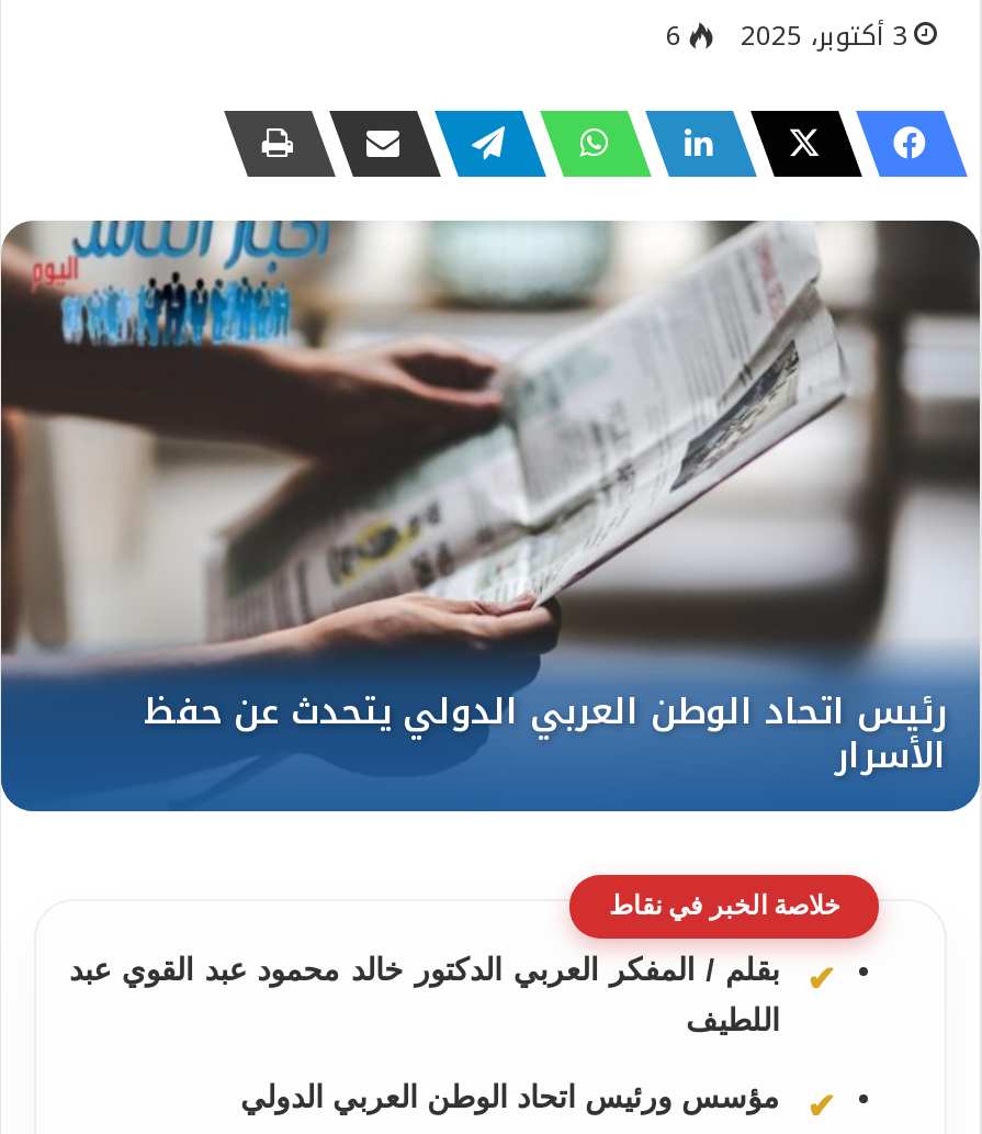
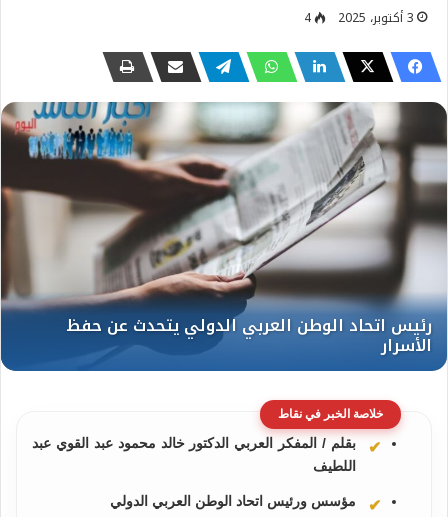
[666,12,681,60] 6 -> [304,7,311,29] 4

